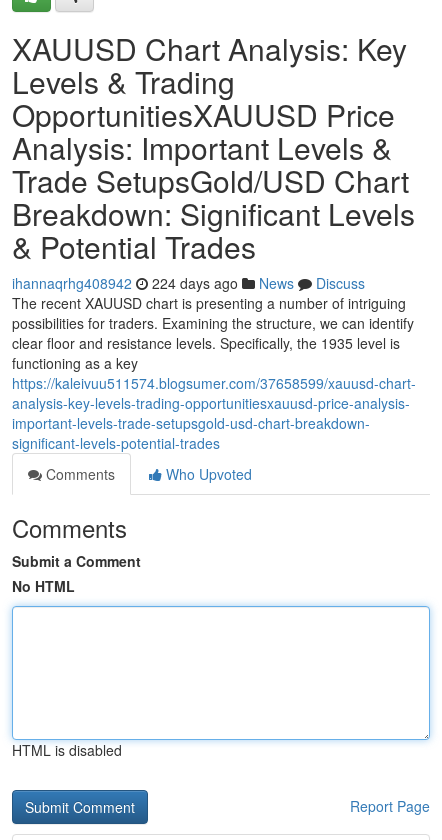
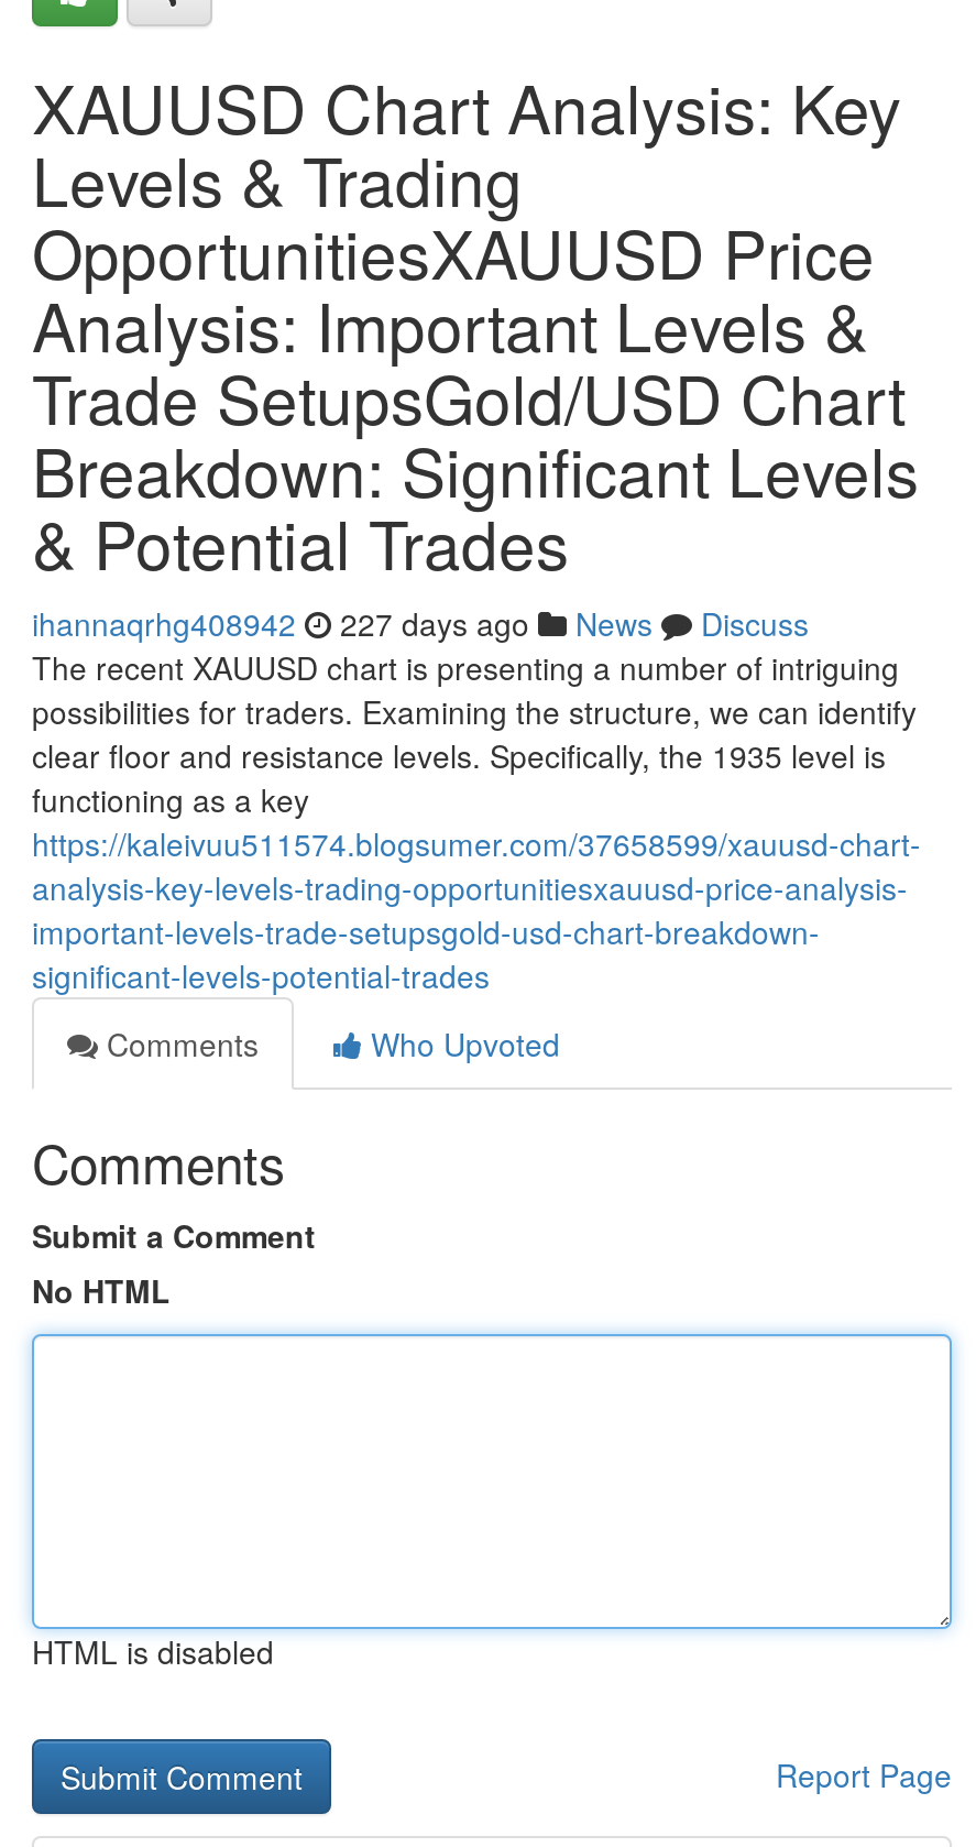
[12,273,365,293] ihannaqrhg408942 224 days ago News Discuss -> [32,601,809,645] ihannaqrhg408942 227 days ago News Discuss

